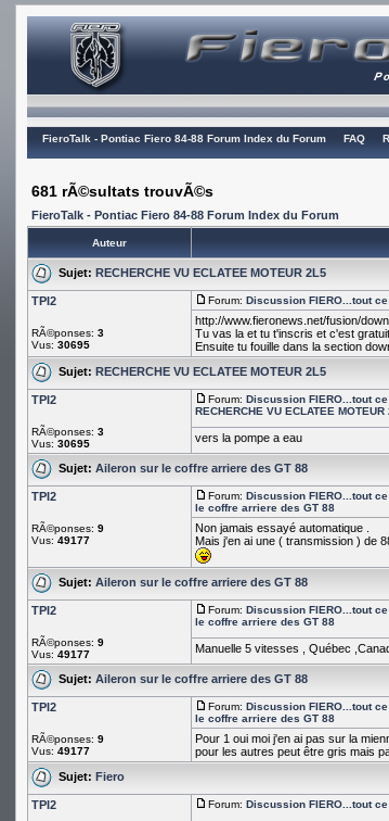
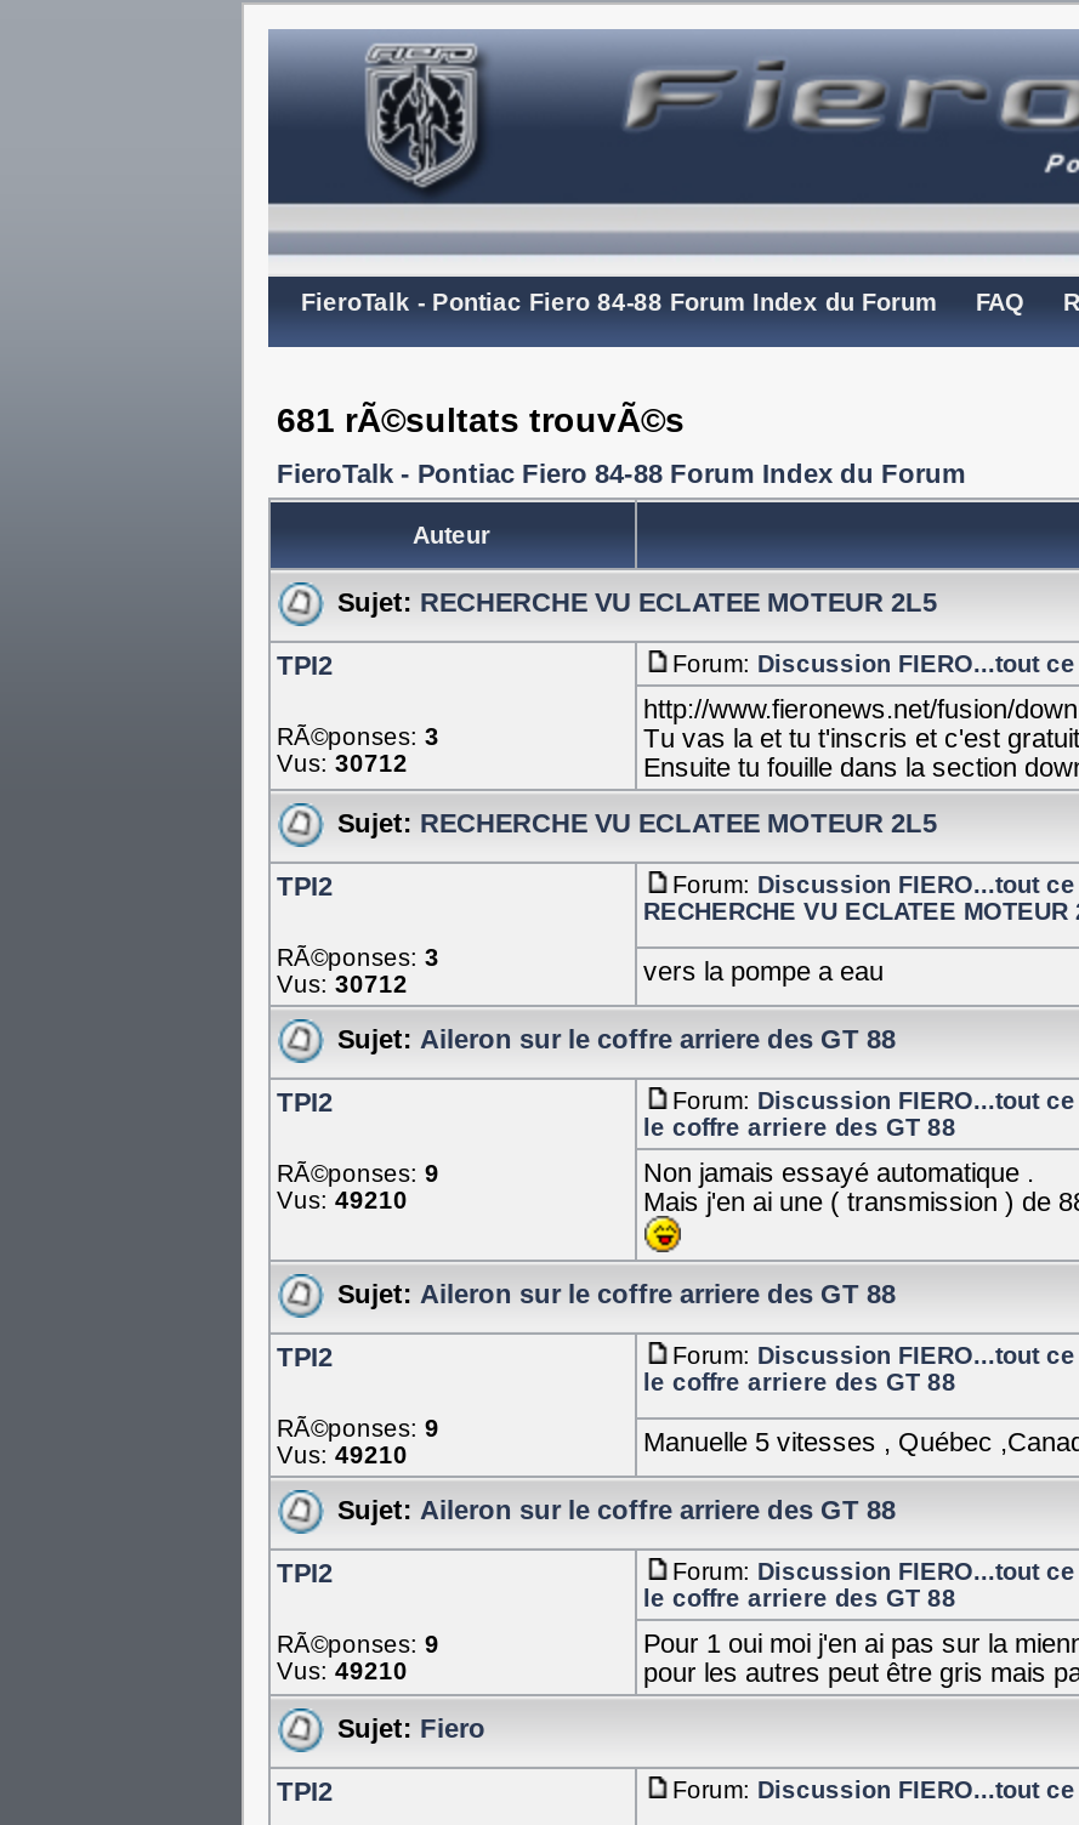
[31,339,89,351] Vus:30695 -> [277,750,408,777] Vus:30712
[31,438,89,450] Vus:30695 -> [277,971,408,997] Vus:30712
[31,534,89,546] Vus:49177 -> [277,1187,408,1213] Vus:49210
[31,648,89,660] Vus:49177 -> [277,1442,408,1468] Vus:49210
[31,745,89,757] Vus:49177 -> [277,1658,408,1684] Vus:49210

